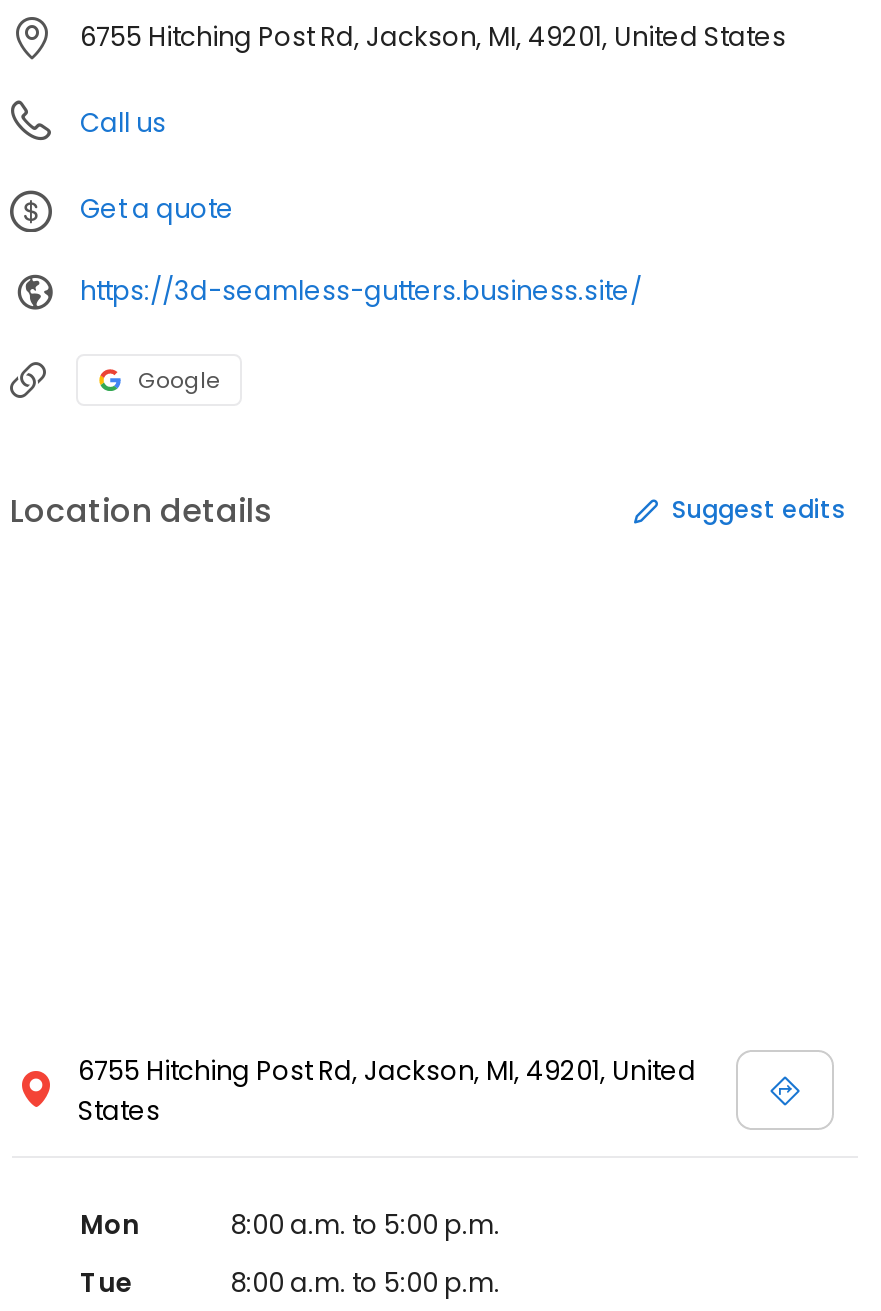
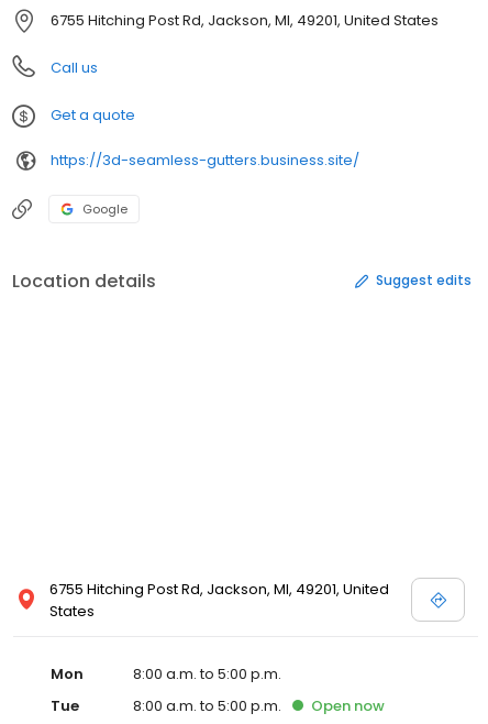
none -> [311,695,385,716] Open now

